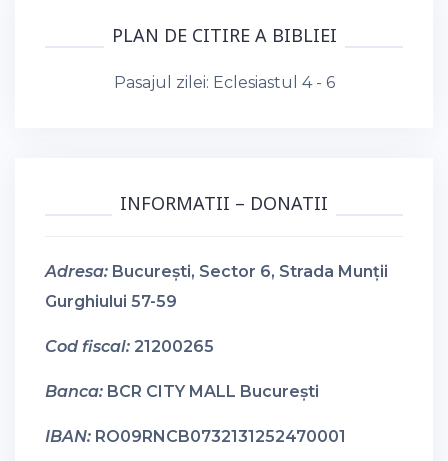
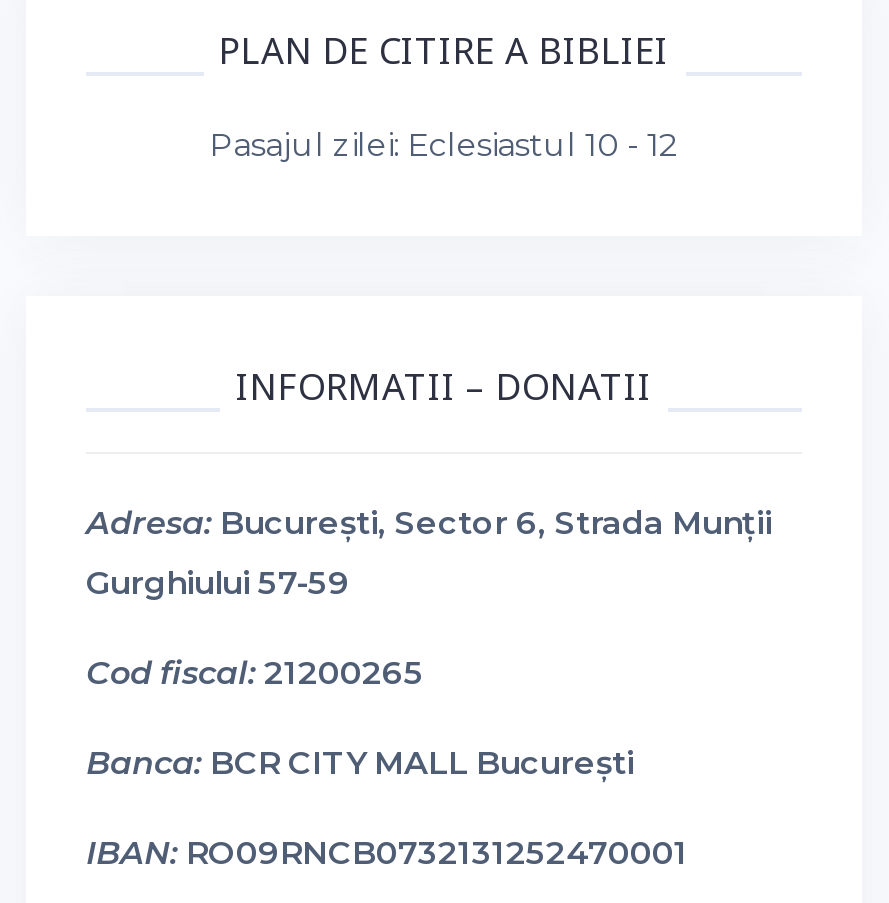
[113,73,334,92] Pasajul zilei: Eclesiastul 4 - 6 -> [209,126,679,164] Pasajul zilei: Eclesiastul 10 - 12

